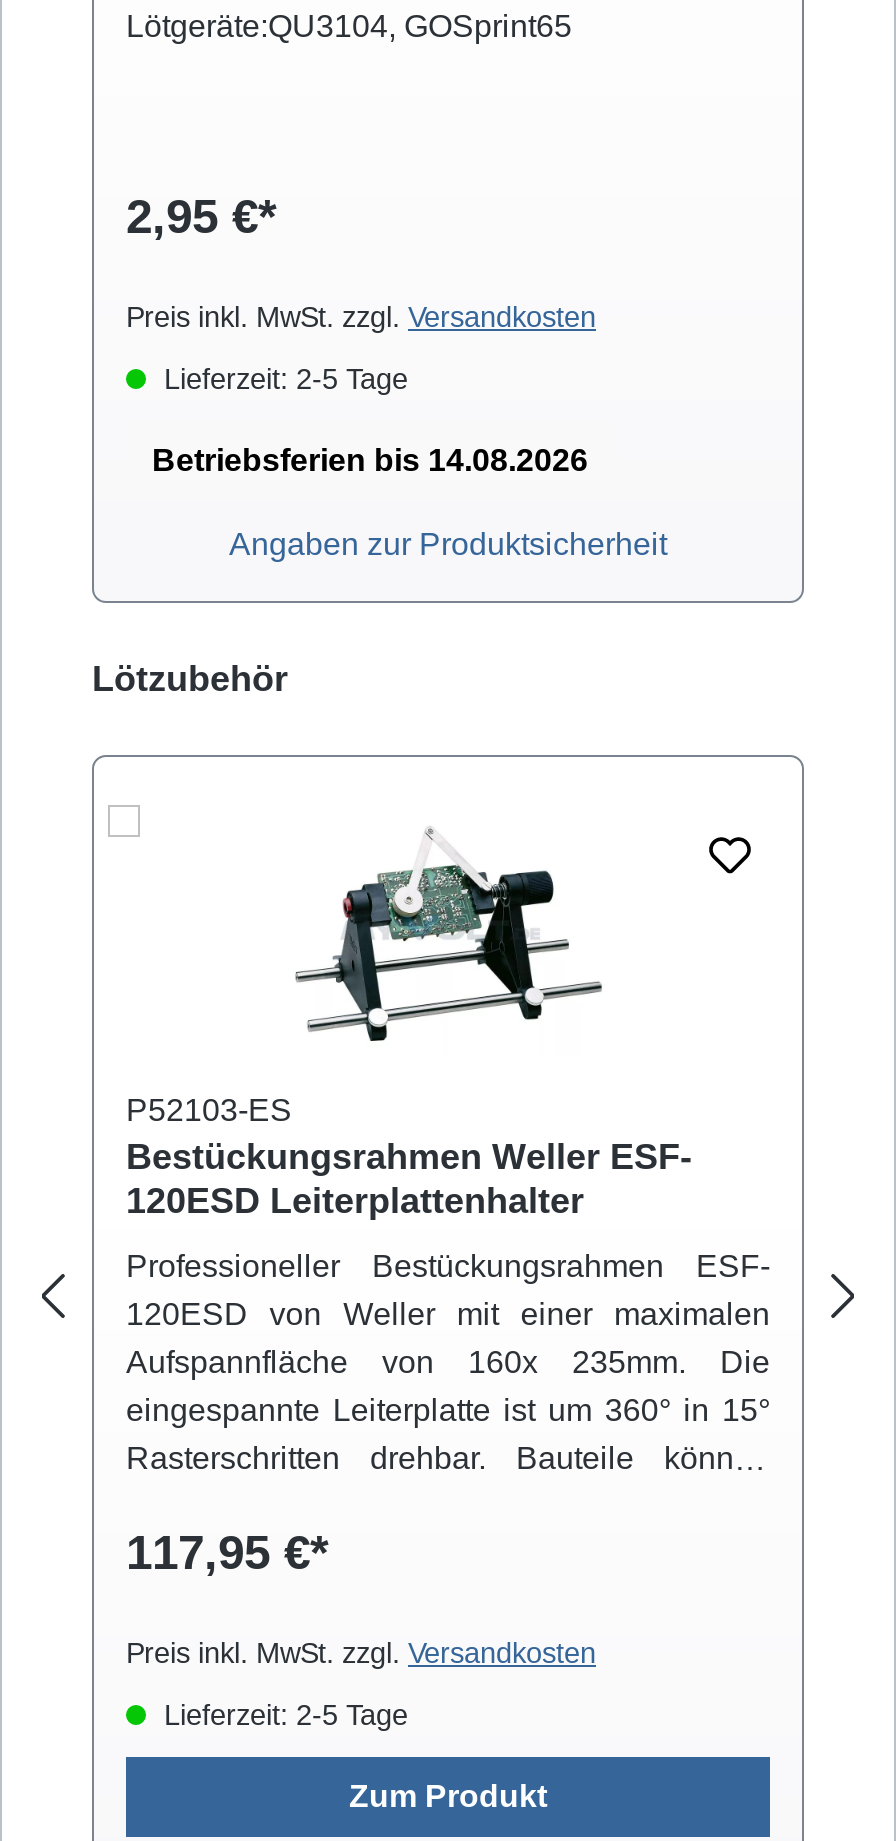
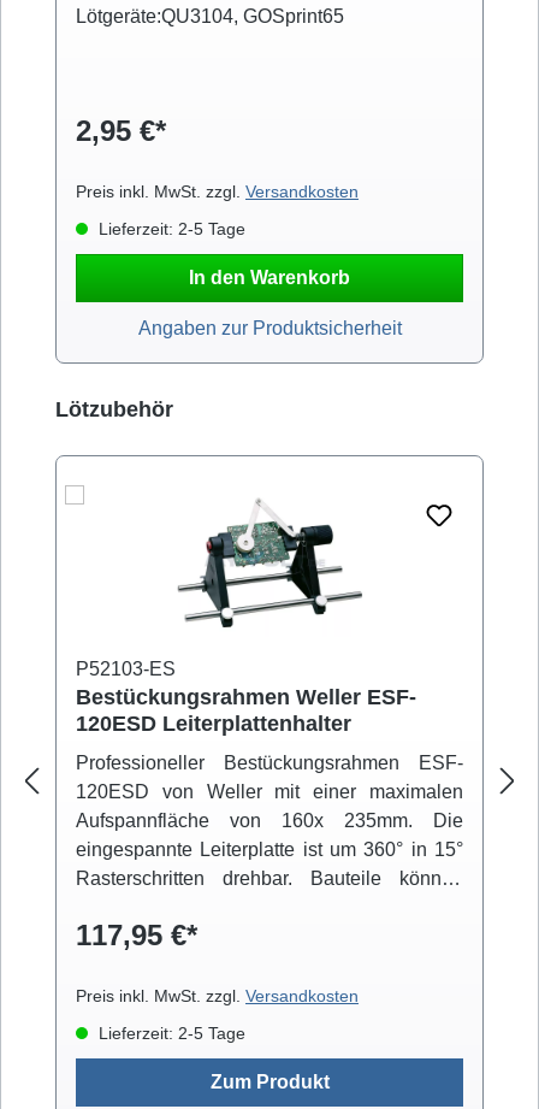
[152,444,588,478] Betriebsferien bis 14.08.2026 -> [189,267,350,288] In den Warenkorb

